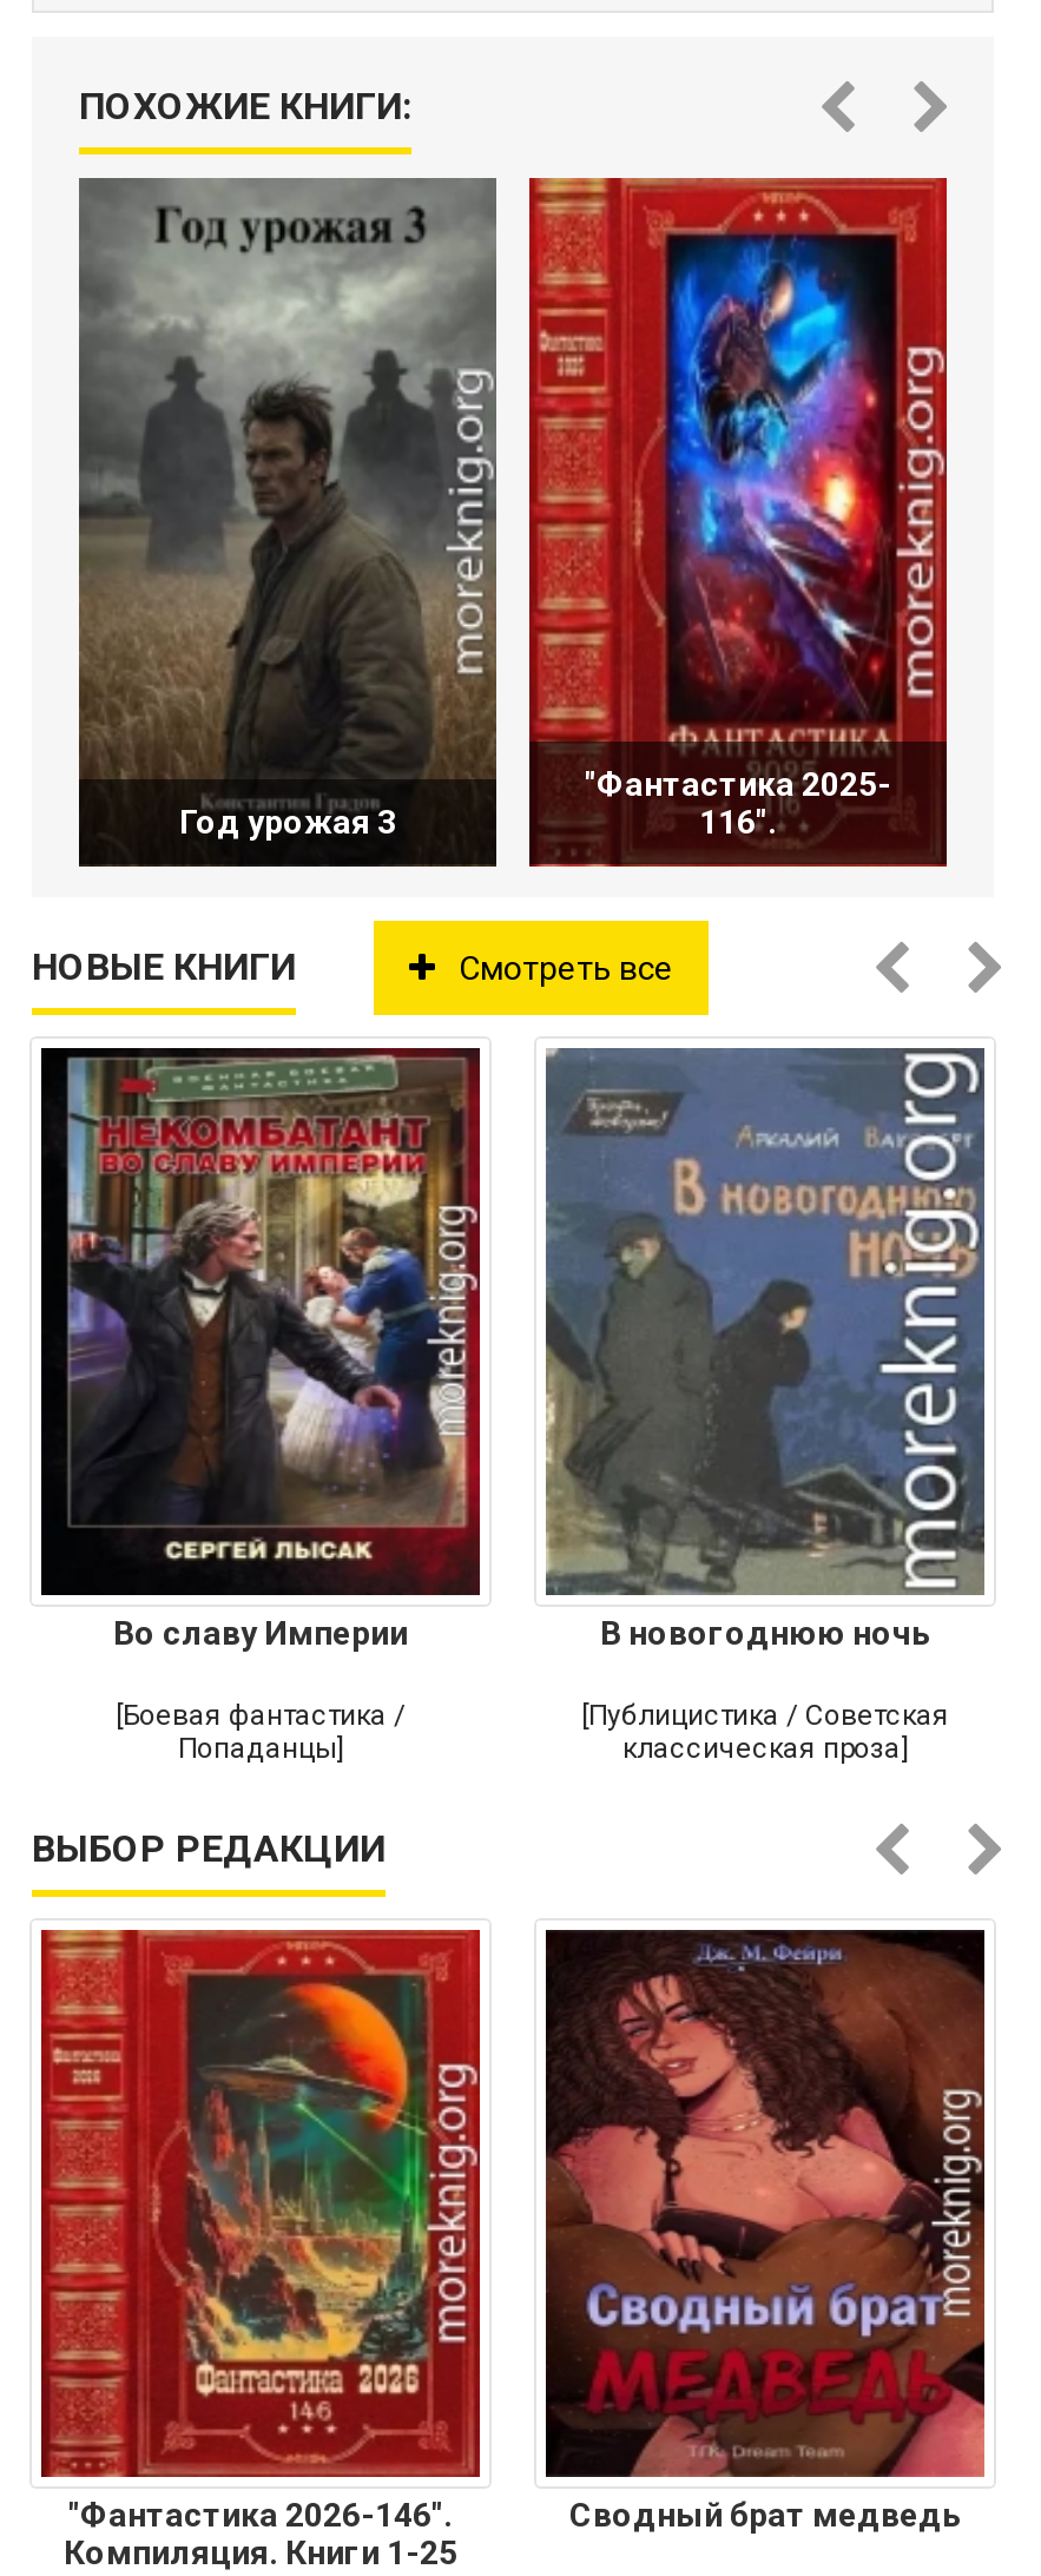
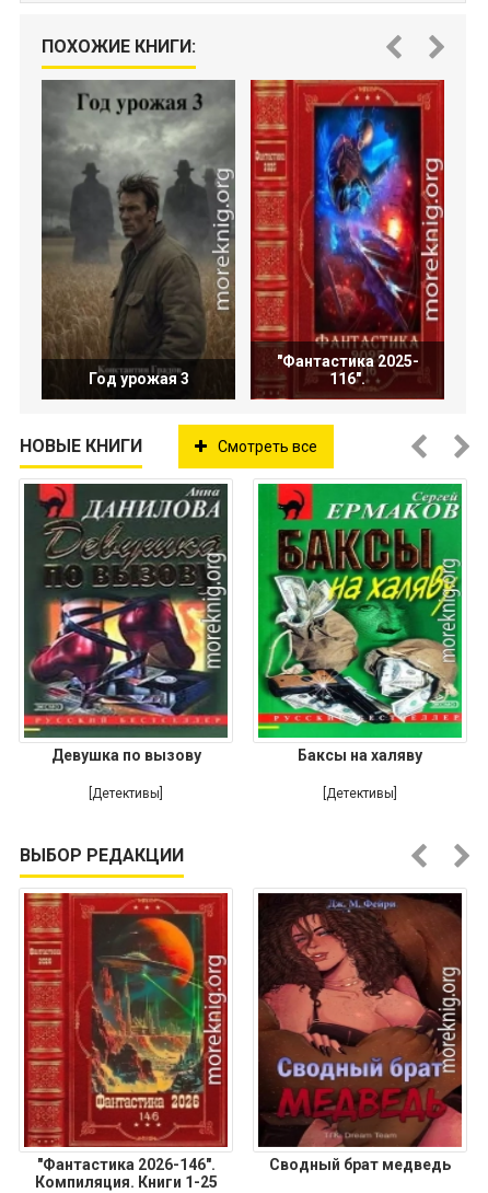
[39,1046,482,1651] [image] | Во славу Империи -> [23,483,229,764] [image] | Девушка по вызову
[543,1046,987,1651] [image] | В новогоднюю ночь -> [257,483,463,764] [image] | Баксы на халяву
[116,1698,406,1764] [Боевая фантастика / | Попаданцы] -> [89,785,163,801] [Детективы]
[581,1698,949,1764] [Публицистика / Советская | классическая проза] -> [323,785,397,801] [Детективы]

